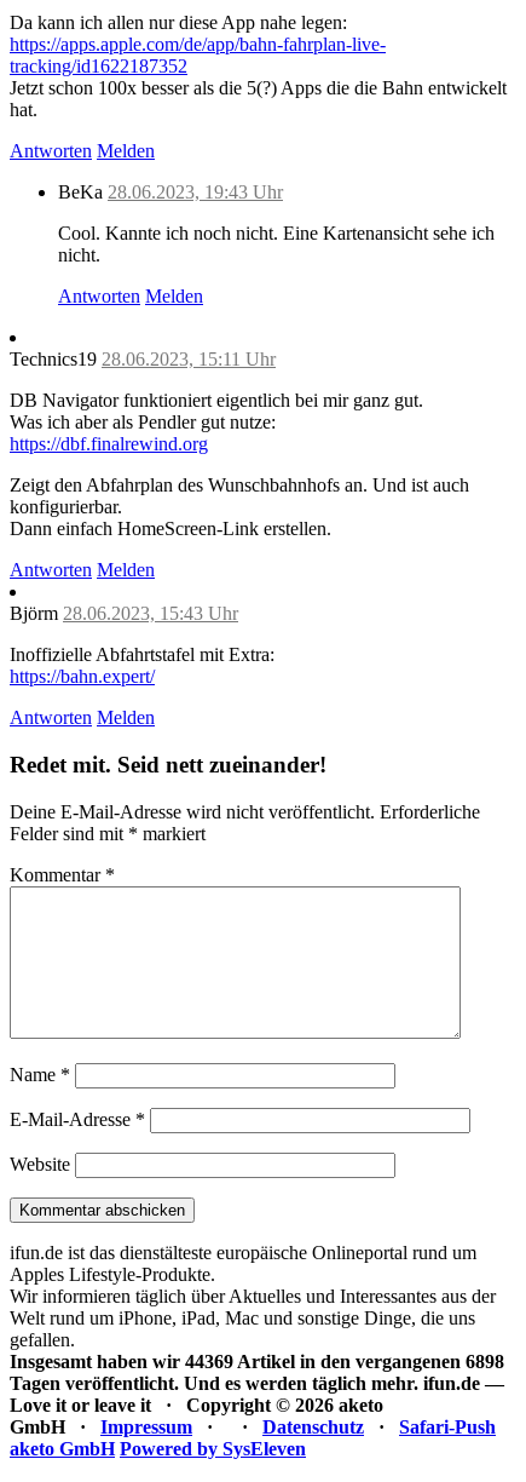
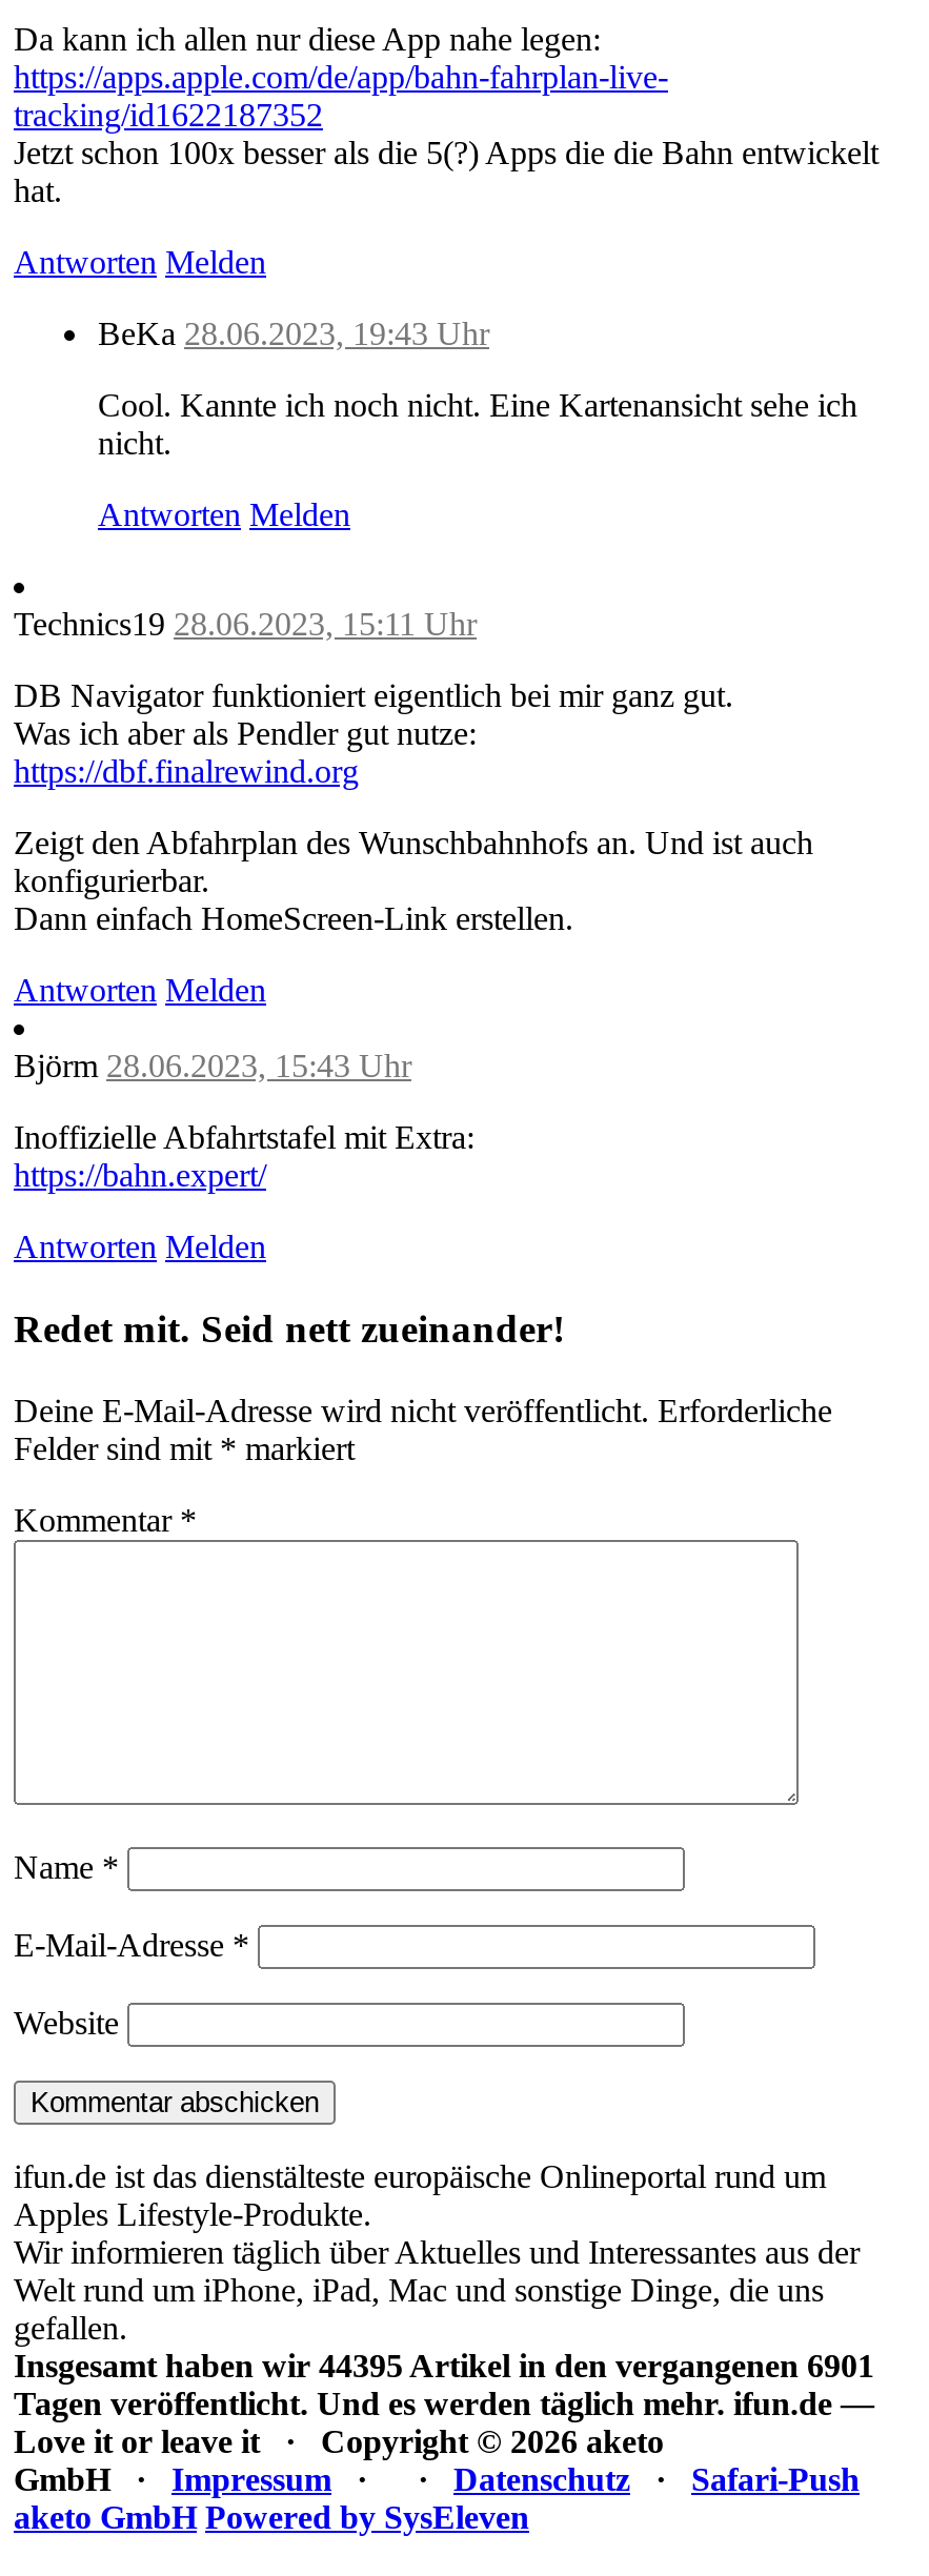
[10,1351,504,1371] Insgesamt haben wir 44369 Artikel in den vergangenen 6898 -> [14,2347,874,2383] Insgesamt haben wir 44395 Artikel in den vergangenen 6901

